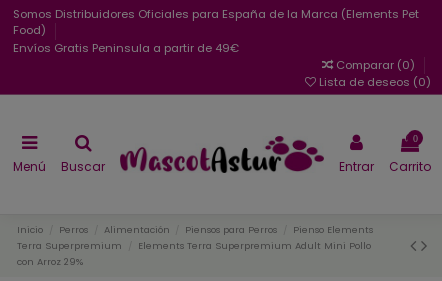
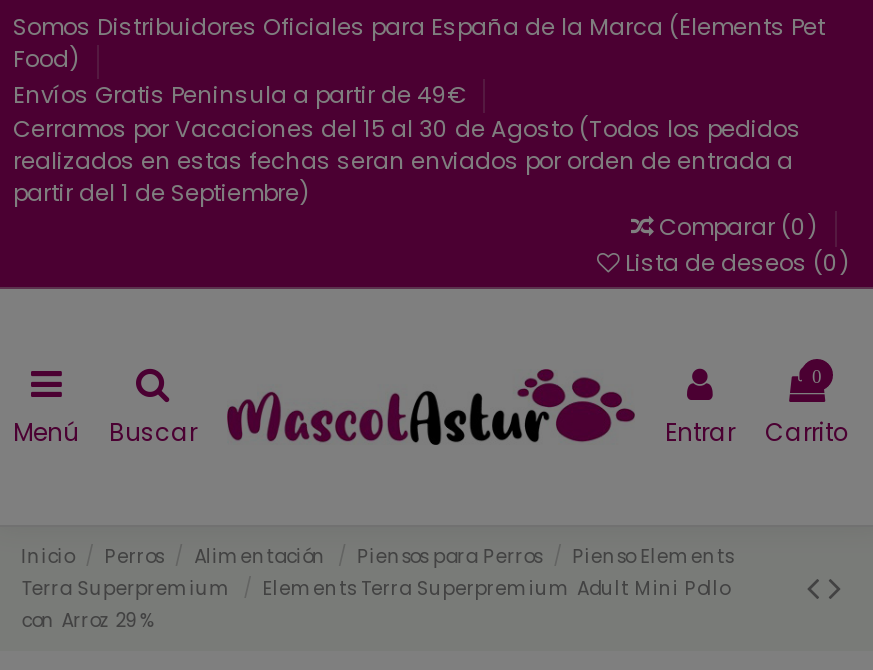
none -> [13,113,801,209] Cerramos por Vacaciones del 15 al 30 de Agosto (Todos los pedidos | realizados en estas fechas seran enviados por orden de entrada a | partir del 1 de Septiembre)

